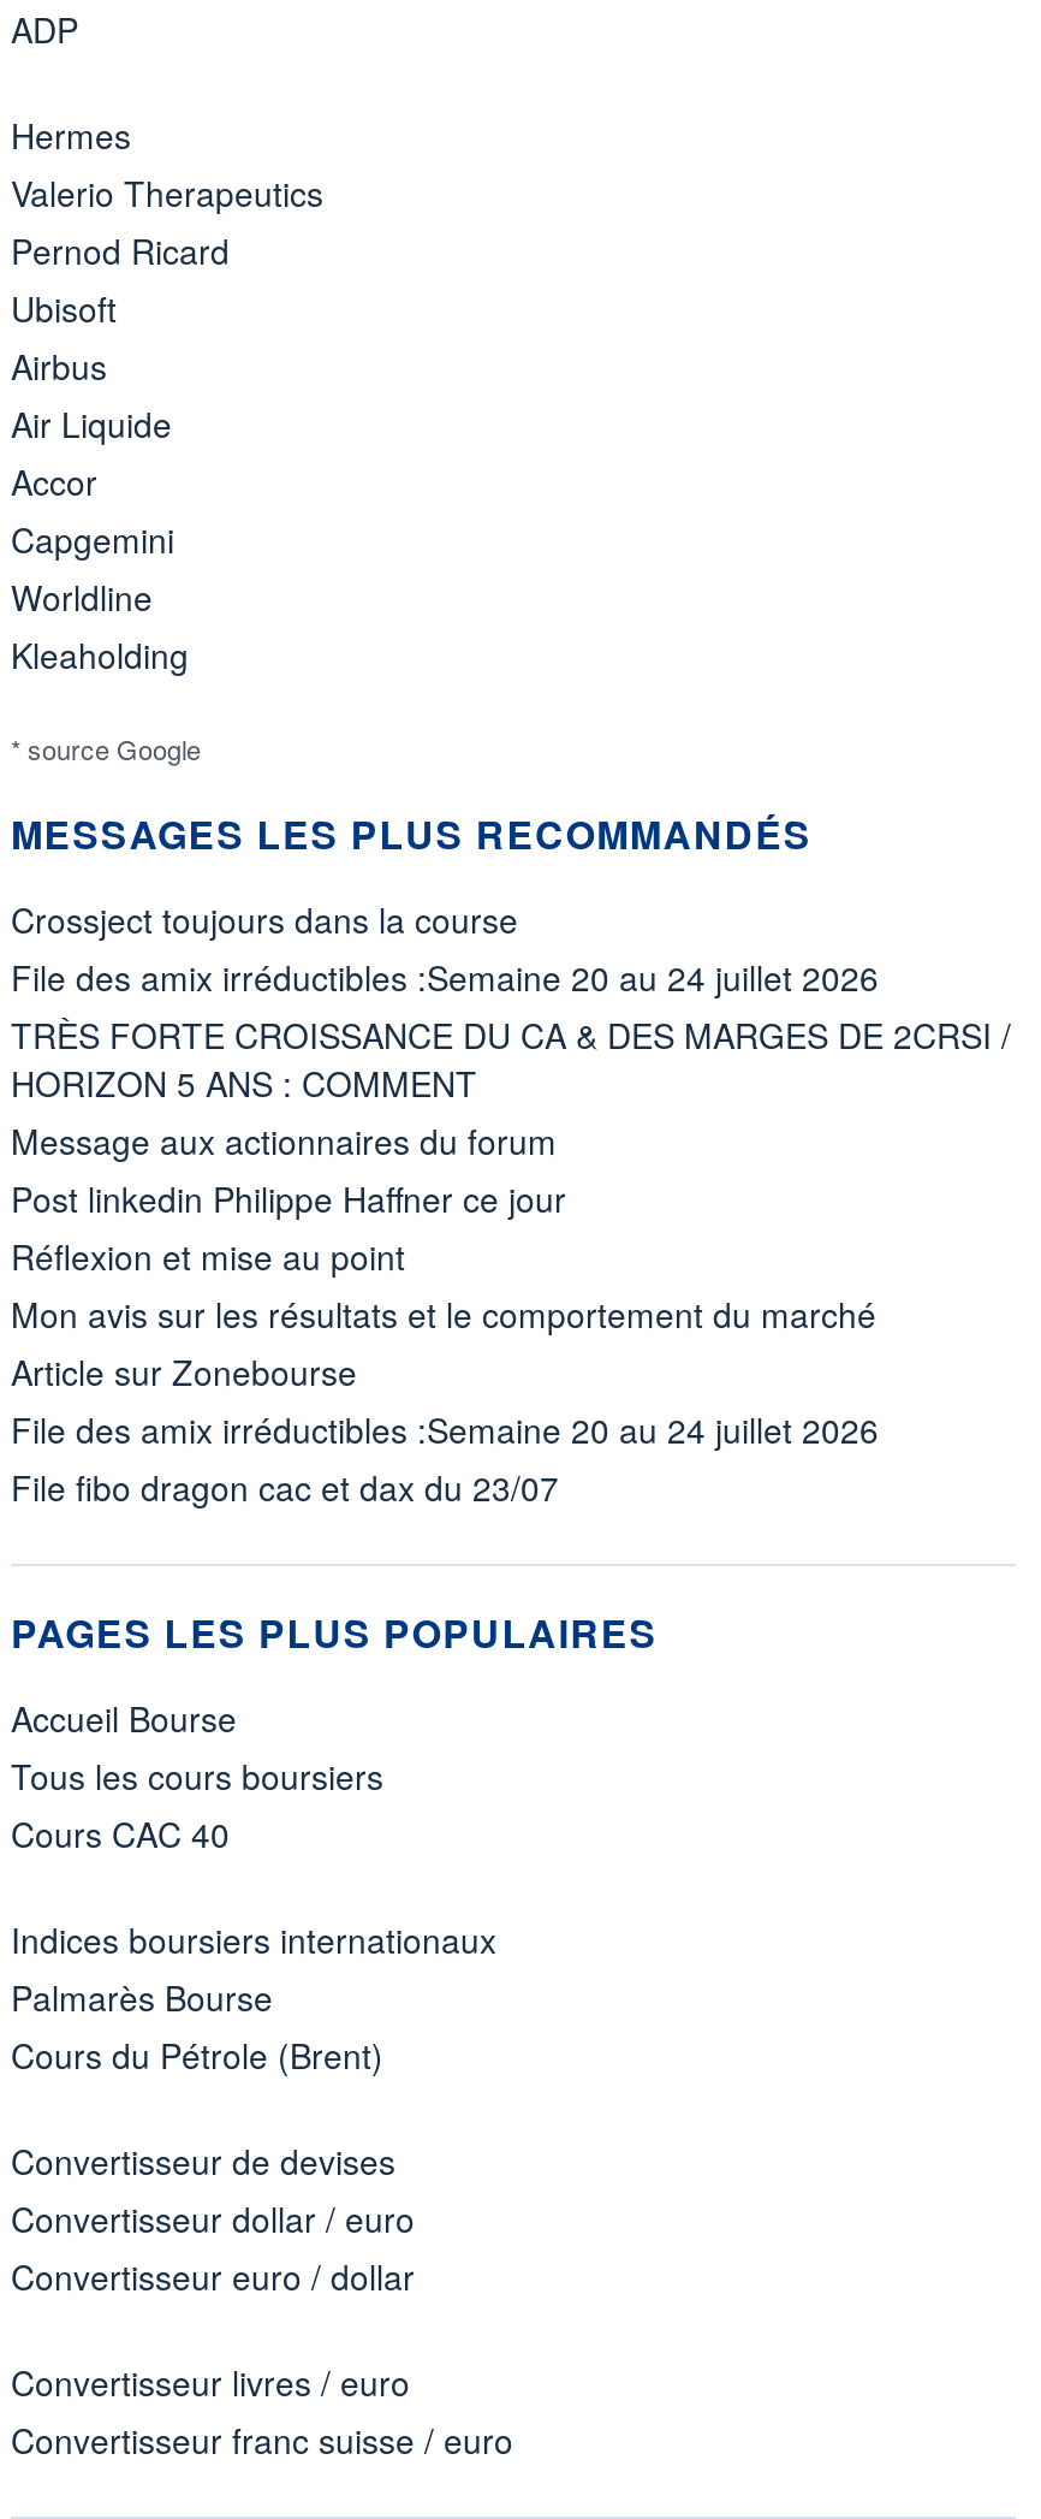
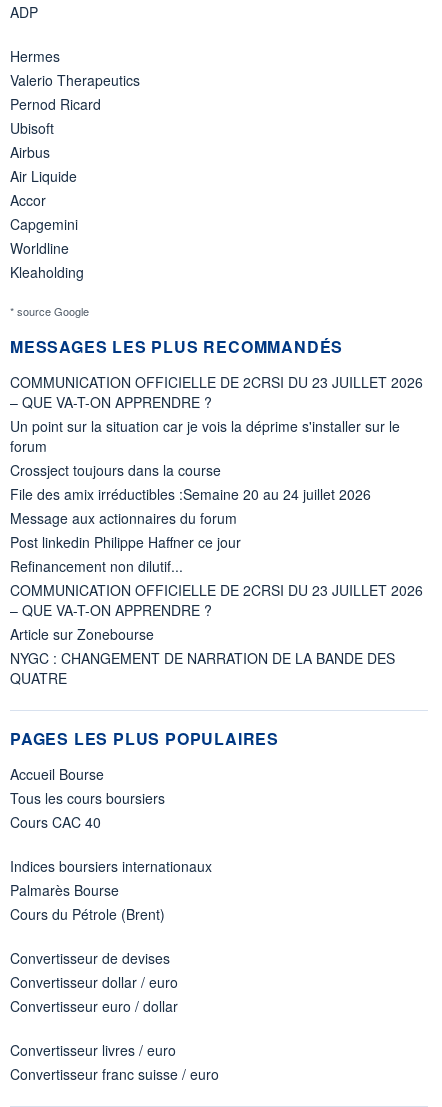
none -> [10,372,423,456] COMMUNICATION OFFICIELLE DE 2CRSI DU 23 JUILLET 2026 | – QUE VA-T-ON APPRENDRE ? | Un point sur la situation car je vois la déprime s'installer sur le | forum
moved [11,895,879,1001] -> [10,460,371,504]: Crossject toujours dans la course | File des amix irréductibles :Semaine 20 au 24 juillet 2026
[11,1010,1011,1107] TRÈS FORTE CROISSANCE DU CA & DES MARGES DE 2CRSI / | HORIZON 5 ANS : COMMENT -> none
[11,1232,876,1338] Réflexion et mise au point | Mon avis sur les résultats et le comportement du marché -> [10,556,423,620] Refinancement non dilutif... | COMMUNICATION OFFICIELLE DE 2CRSI DU 23 JUILLET 2026 | – QUE VA-T-ON APPRENDRE ?
[11,1405,879,1511] File des amix irréductibles :Semaine 20 au 24 juillet 2026 | File fibo dragon cac et dax du 23/07 -> [10,648,395,688] NYGC : CHANGEMENT DE NARRATION DE LA BANDE DES | QUATRE

